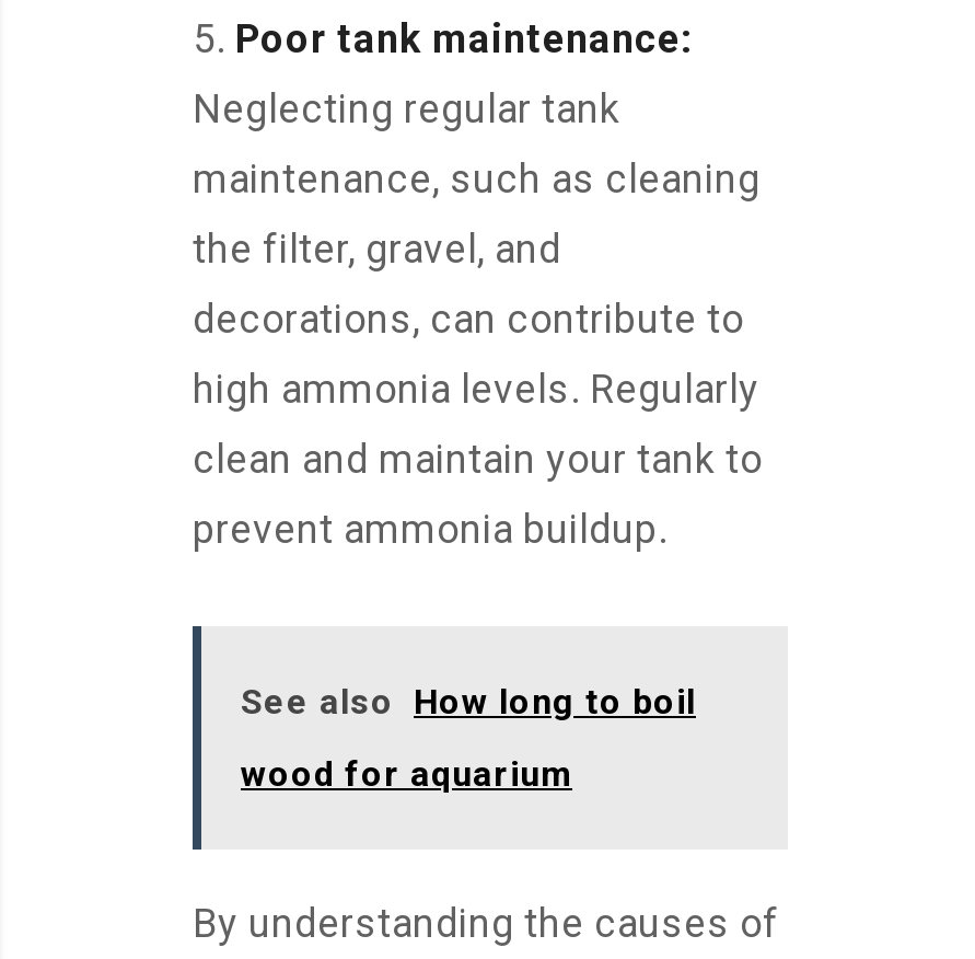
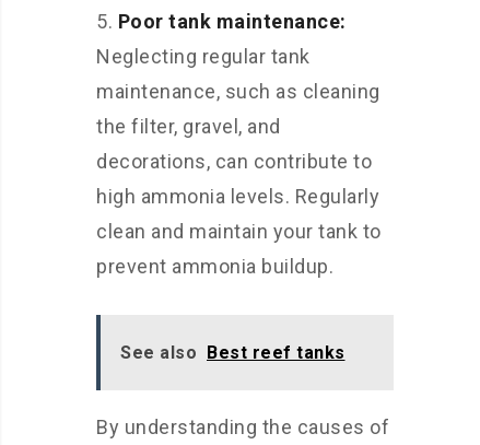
[241,681,696,795] See also How long to boil | wood for aquarium -> [120,342,345,363] See also Best reef tanks

